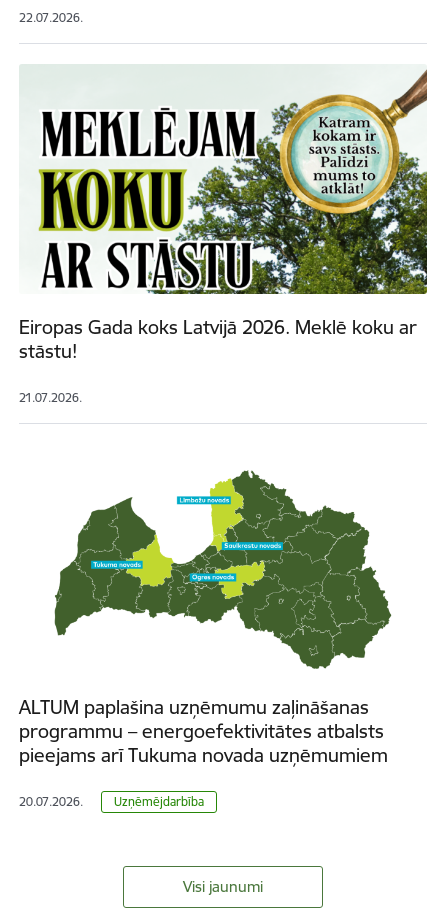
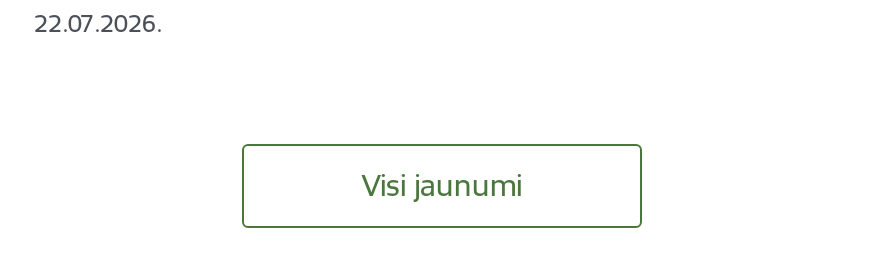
[19,69,428,405] [image] | Eiropas Gada koks Latvijā 2026. Meklē koku ar | stāstu! | 21.07.2026. -> none
[19,470,392,809] [image] | ALTUM paplašina uzņēmumu zaļināšanas | programmu – energoefektivitātes atbalsts | pieejams arī Tukuma novada uzņēmumiem | 20.07.2026. | Uzņēmējdarbība -> none

